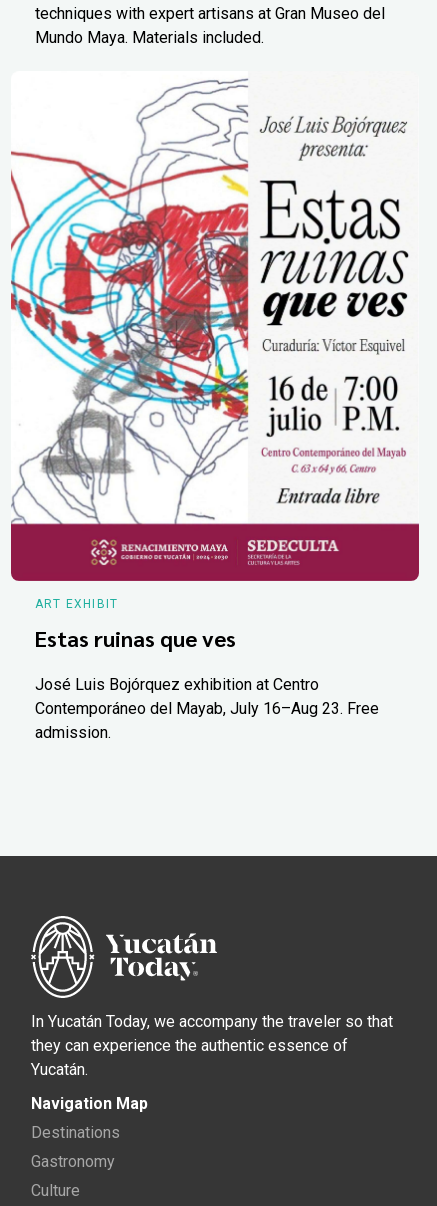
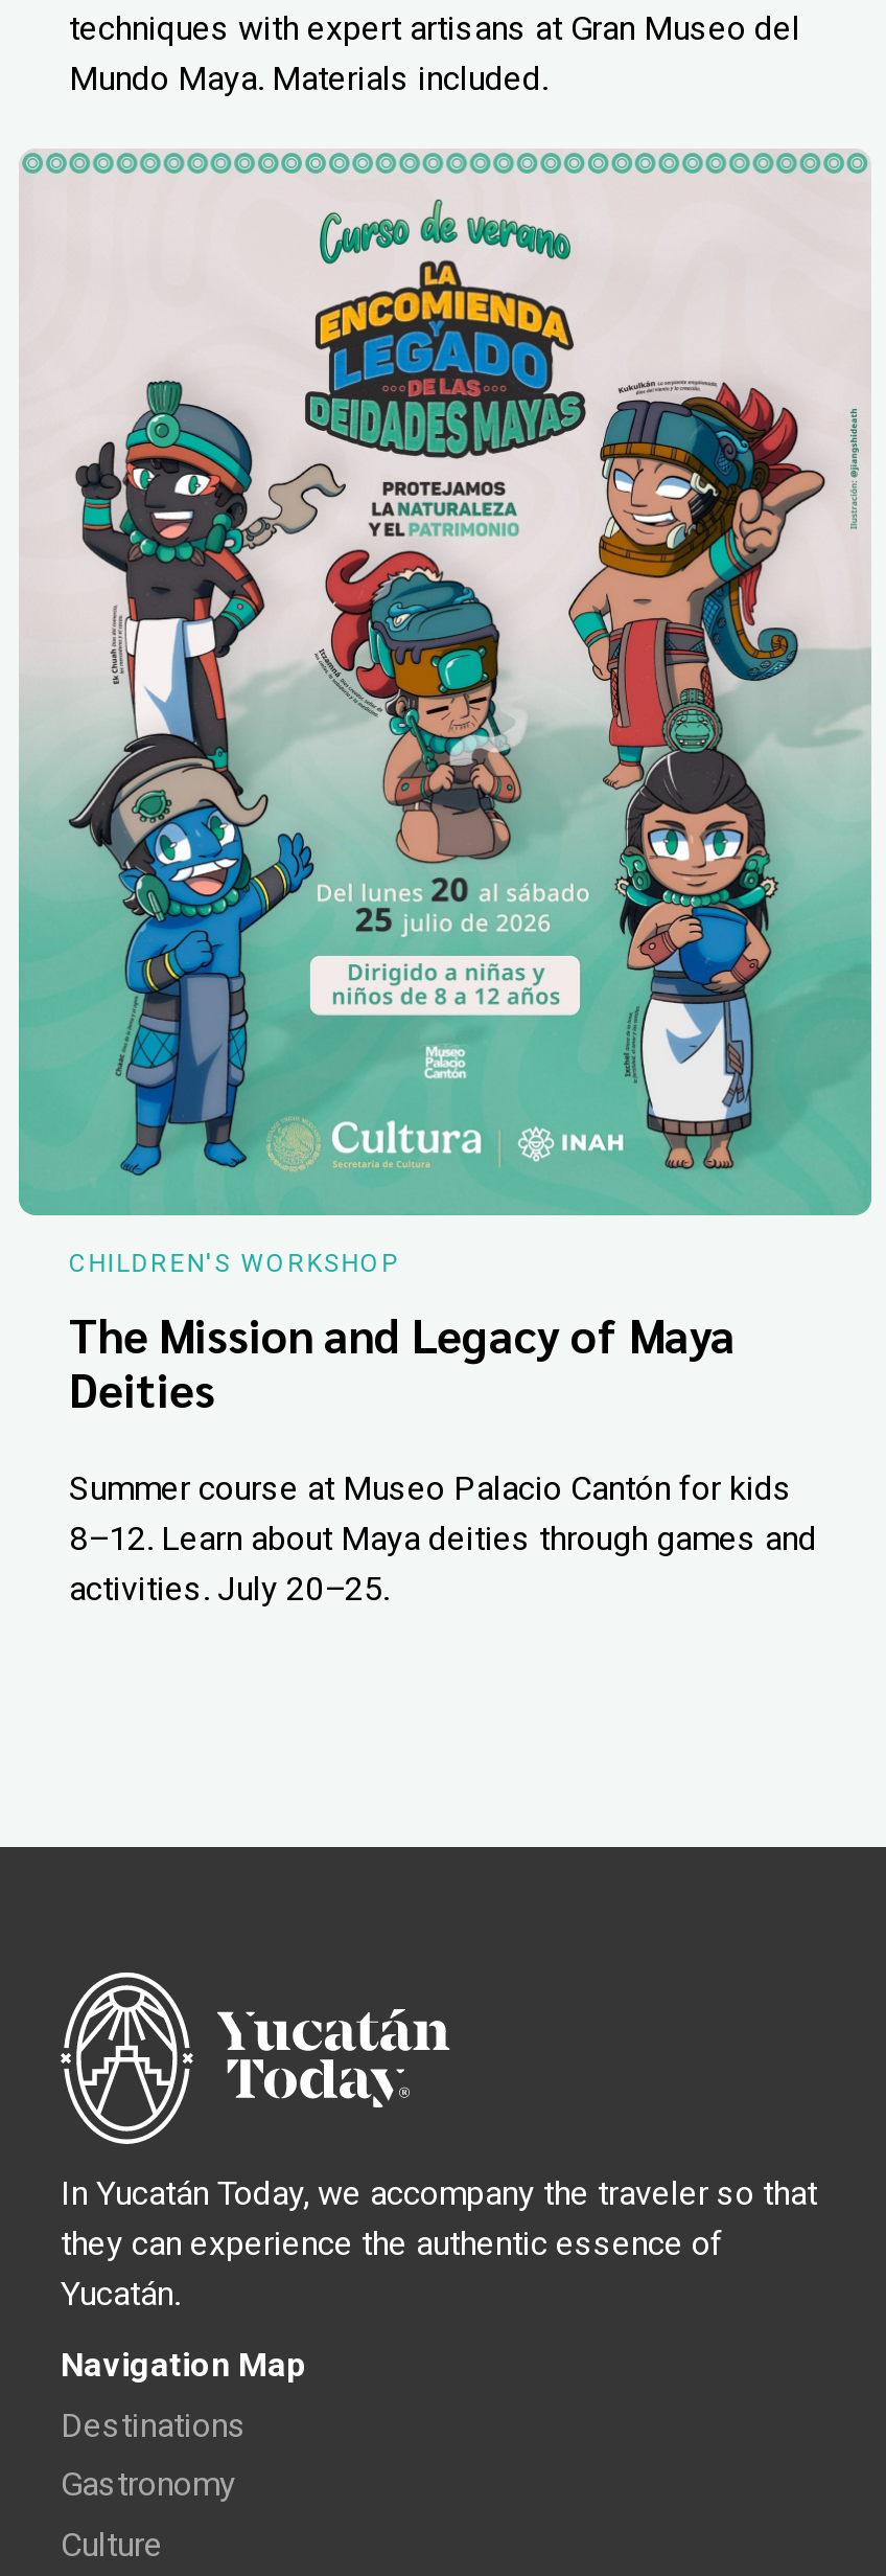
[10,72,420,611] [image] | ART EXHIBIT -> [17,151,873,1278] [image] | CHILDREN'S WORKSHOP
[35,624,236,652] Estas ruinas que ves -> [69,1306,736,1419] The Mission and Legacy of Maya | Deities
[35,675,379,742] José Luis Bojórquez exhibition at Centro | Contemporáneo del Mayab, July 16–Aug 23. Free | admission. -> [69,1468,817,1608] Summer course at Museo Palacio Cantón for kids | 8–12. Learn about Maya deities through games and | activities. July 20–25.

